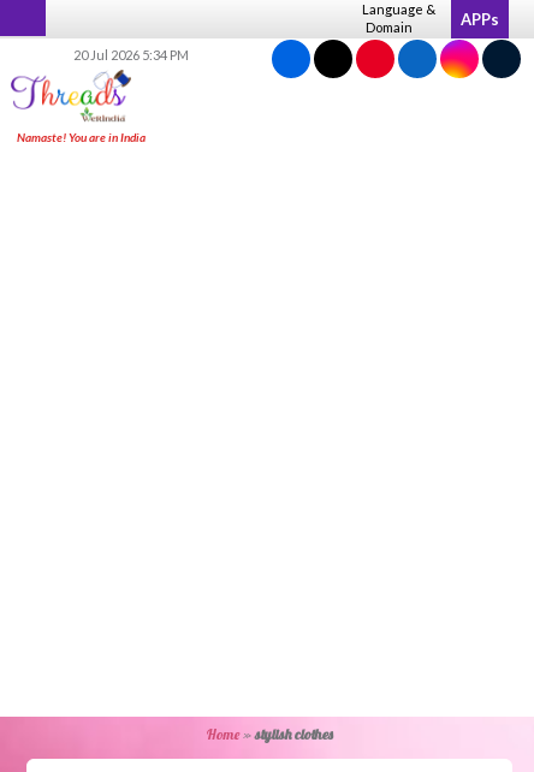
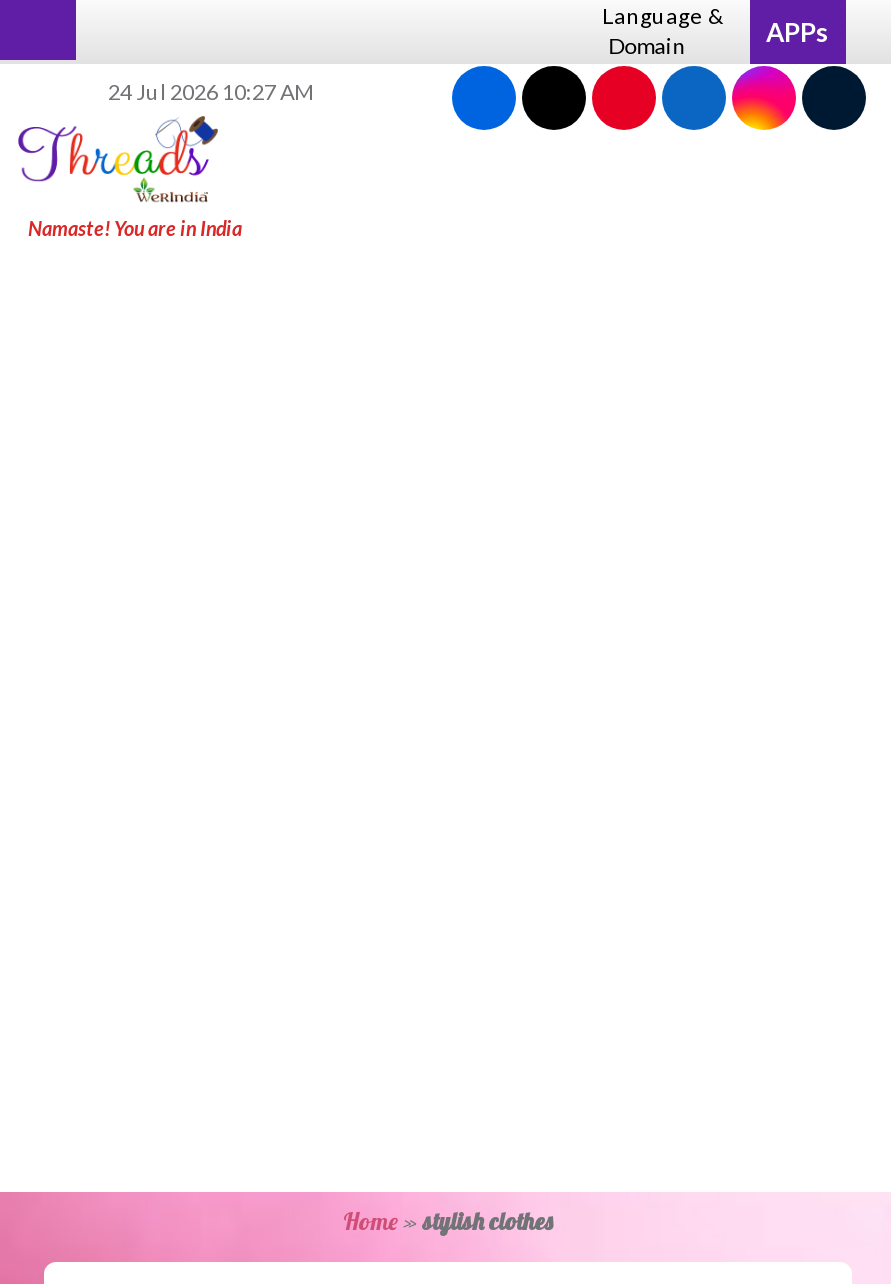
[73,47,189,63] 20 Jul 2026 5:34 PM -> [108,78,314,104] 24 Jul 2026 10:27 AM

